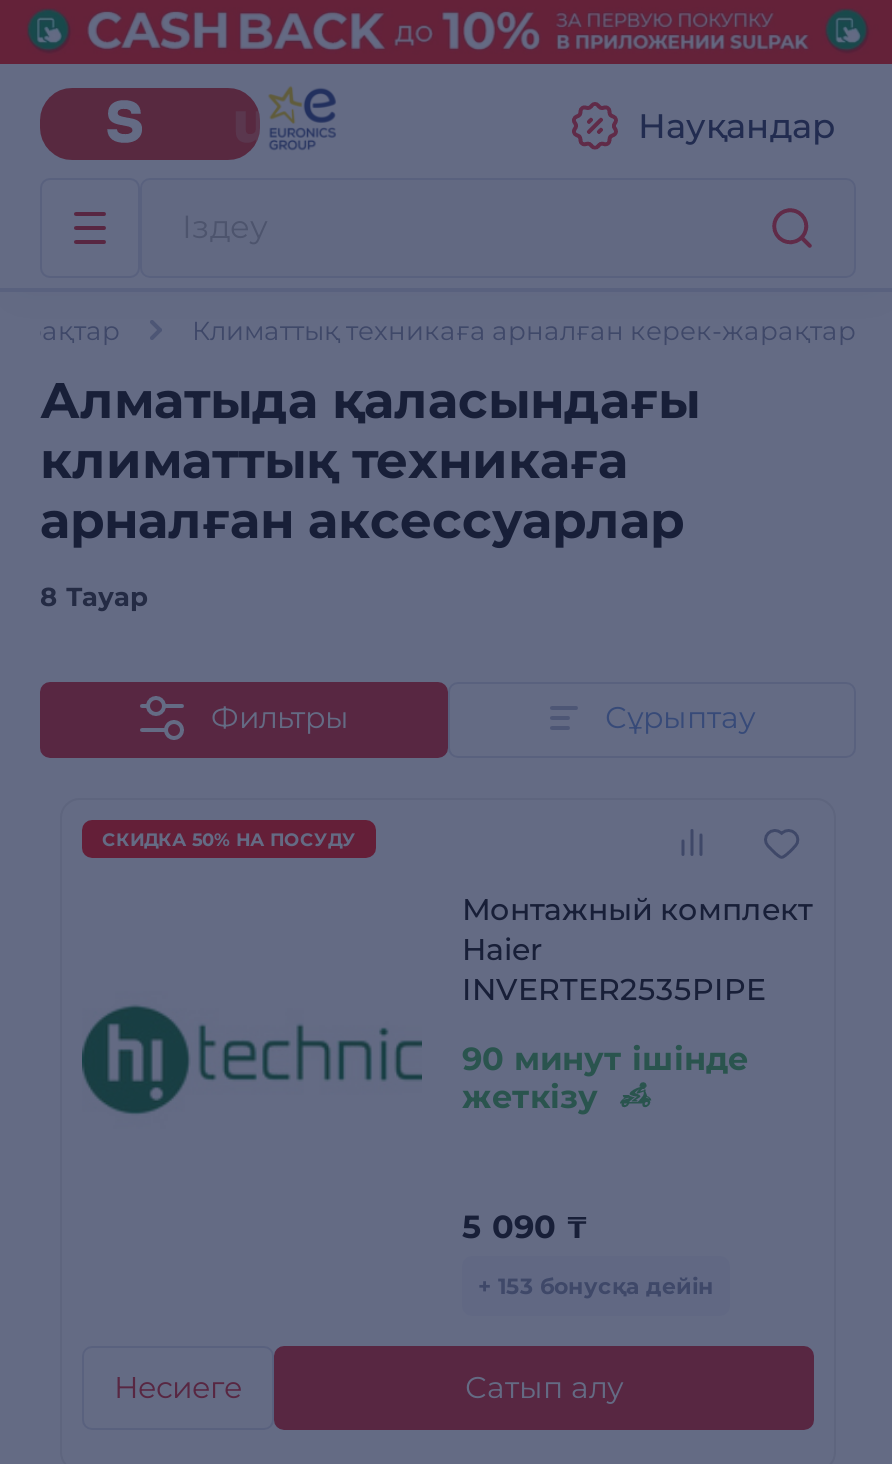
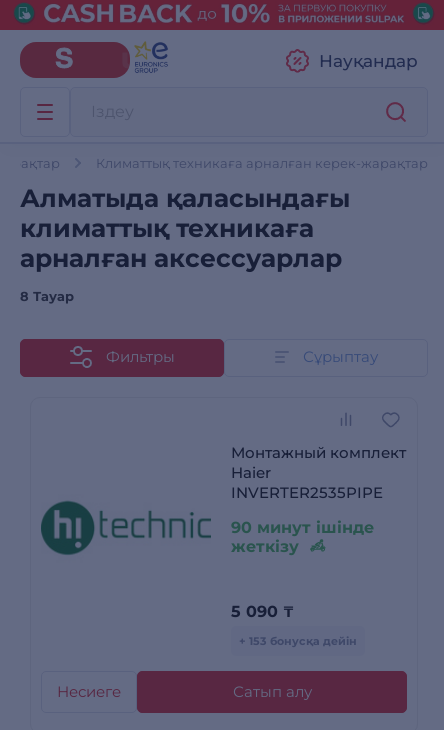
[102,828,356,850] СКИДКА 50% НА ПОСУДУ -> none

